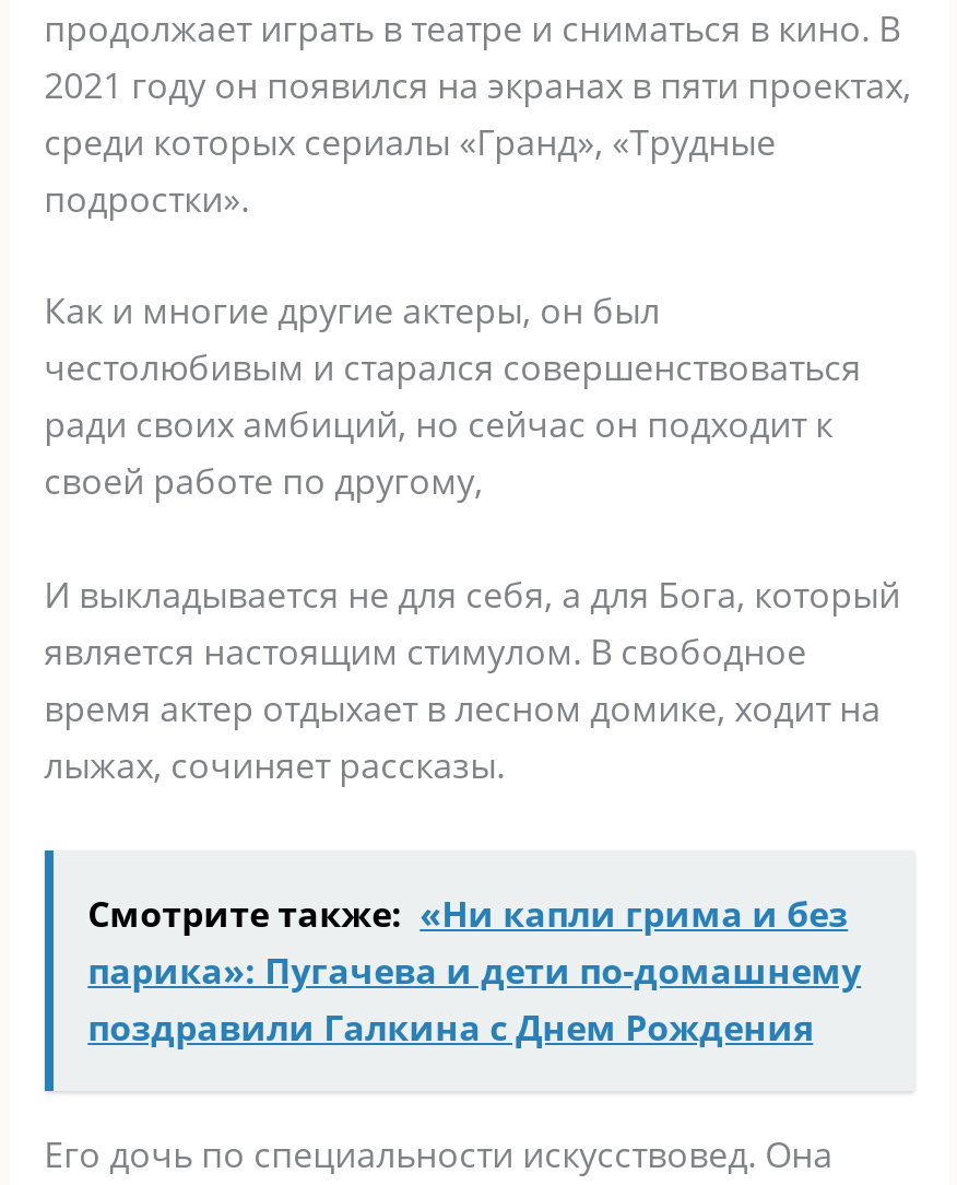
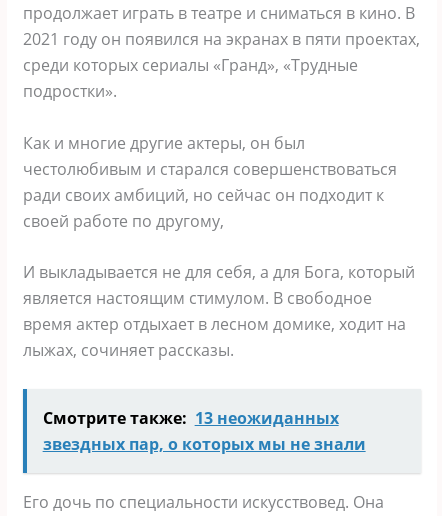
[88,889,861,1051] Смотрите также: «Ни капли грима и без | парика»: Пугачева и дети по-домашнему | поздравили Галкина с Днем Рождения -> [43,407,366,455] Смотрите также: 13 неожиданных | звездных пар, о которых мы не знали

